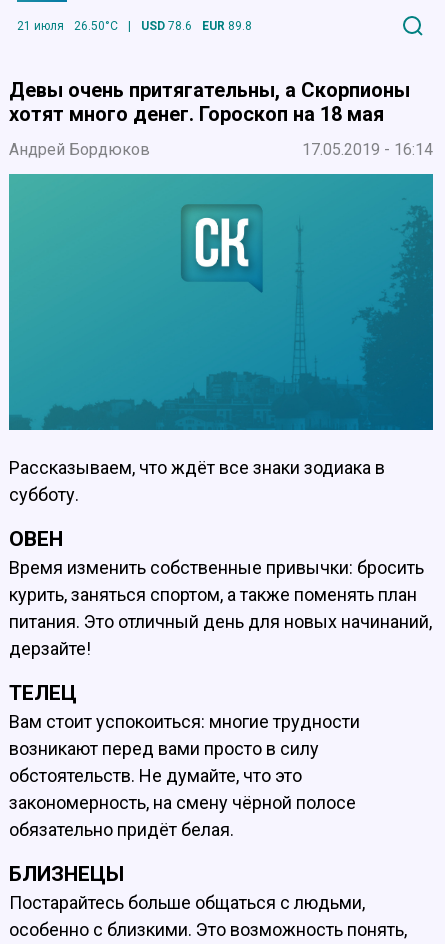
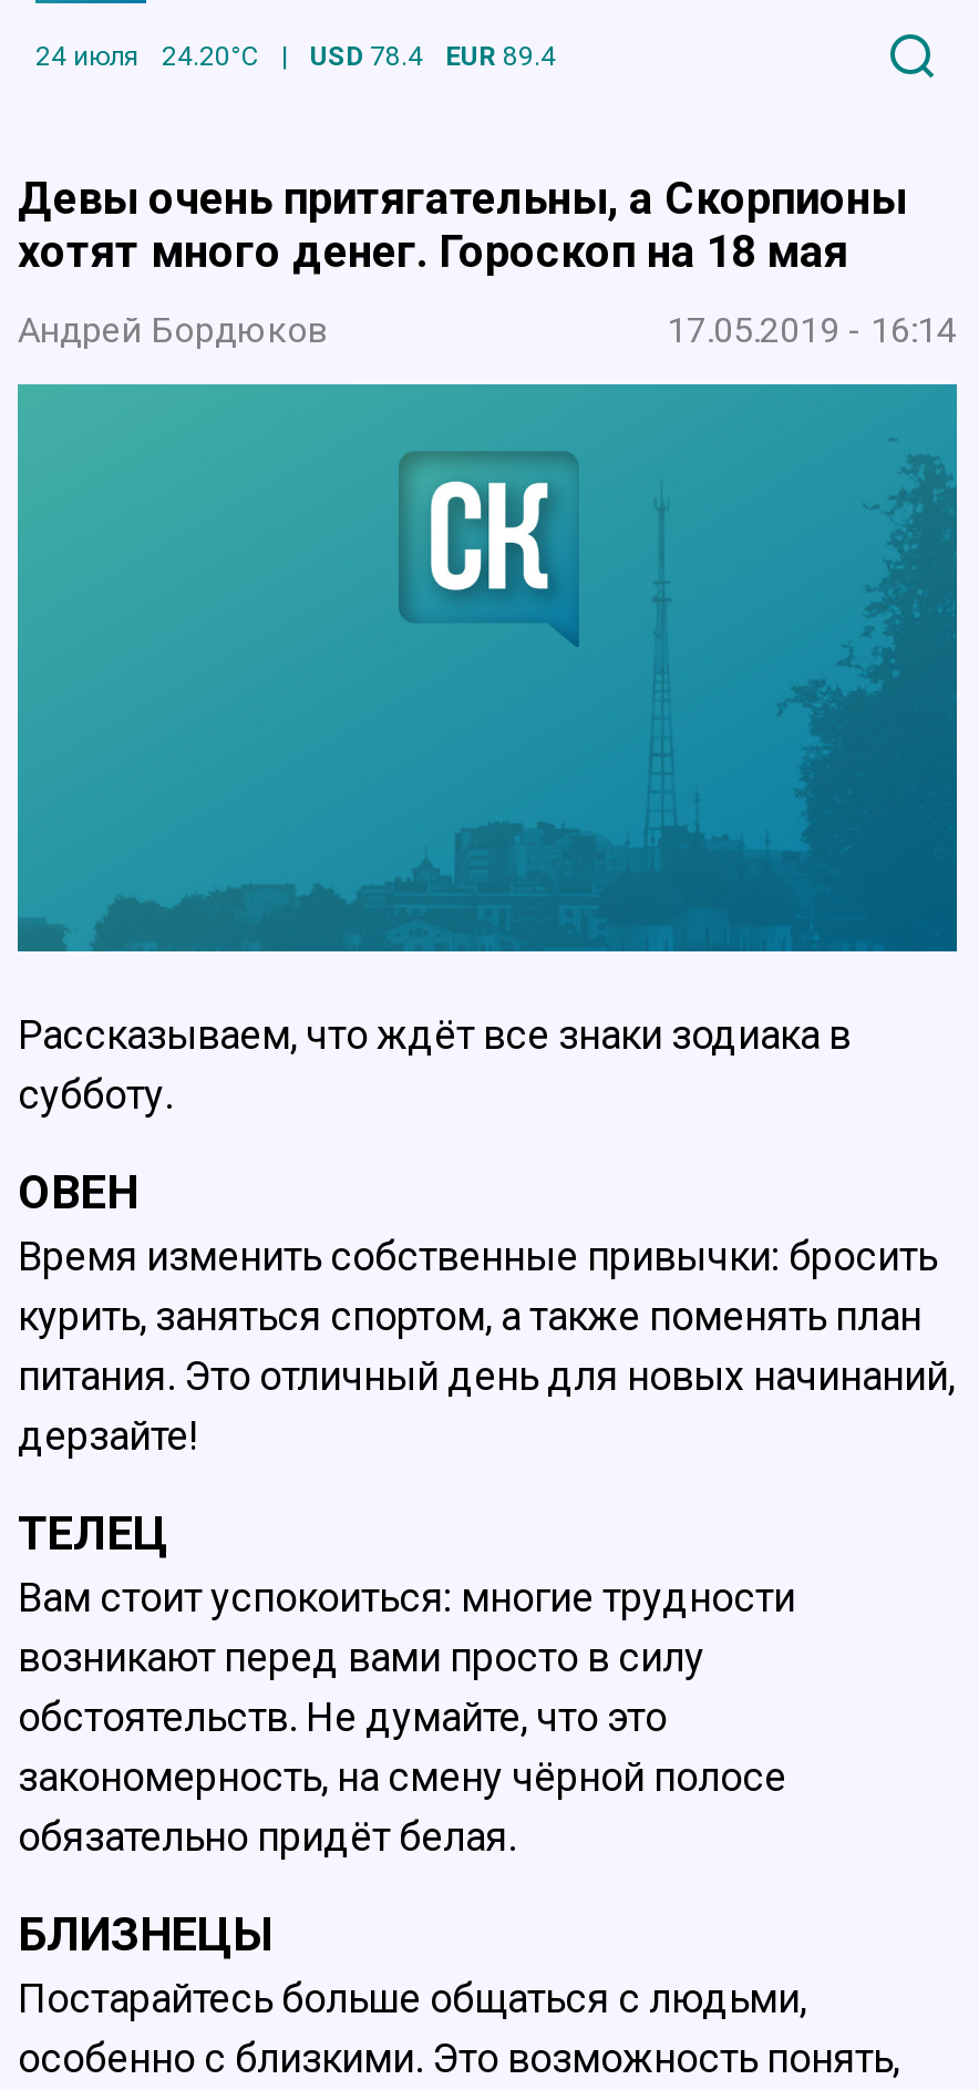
[17,19,118,33] 21 июля | 26.50°C -> [35,40,259,71] 24 июля | 24.20°C
[141,19,192,33] USD 78.6 -> [310,40,423,71] USD 78.4
[202,19,252,33] EUR 89.8 -> [445,40,556,71] EUR 89.4

